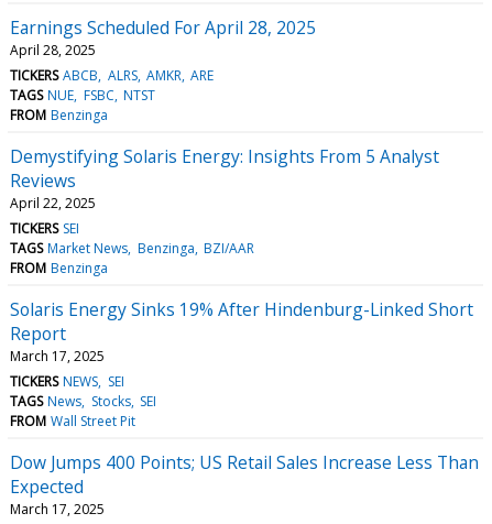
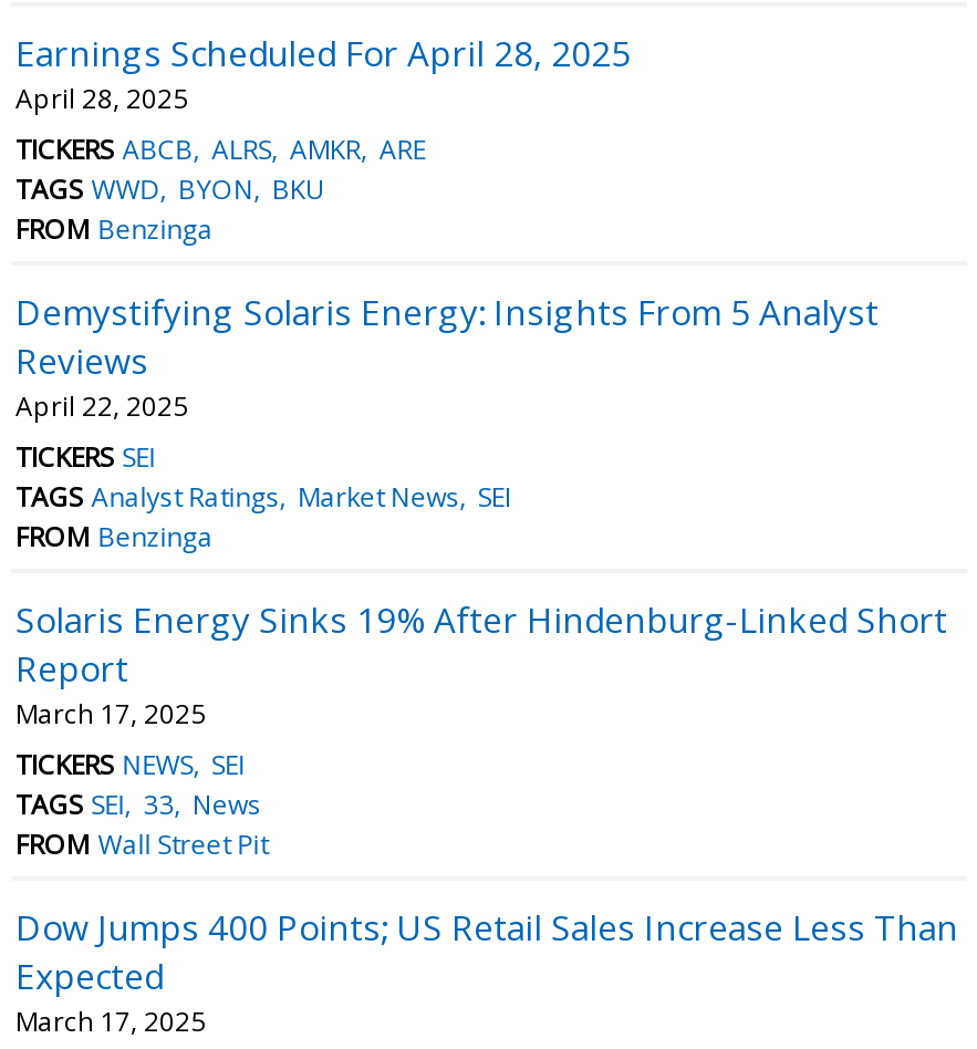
[10,86,155,104] TAGS NUE FSBC NTST -> [15,170,325,208] TAGS WWD BYON BKU
[10,239,254,257] TAGS Market News Benzinga BZI/AAR -> [15,478,511,515] TAGS Analyst Ratings Market News SEI
[10,392,156,411] TAGS News Stocks SEI -> [15,785,261,823] TAGS SEI 33 News

